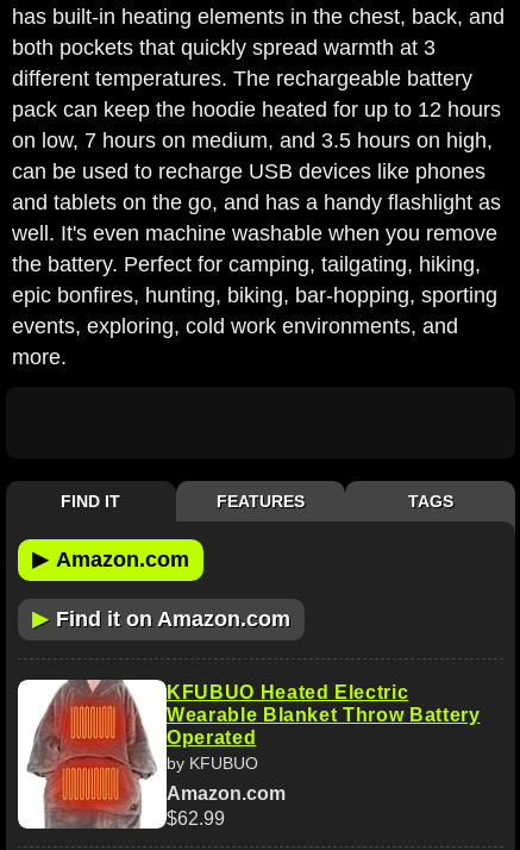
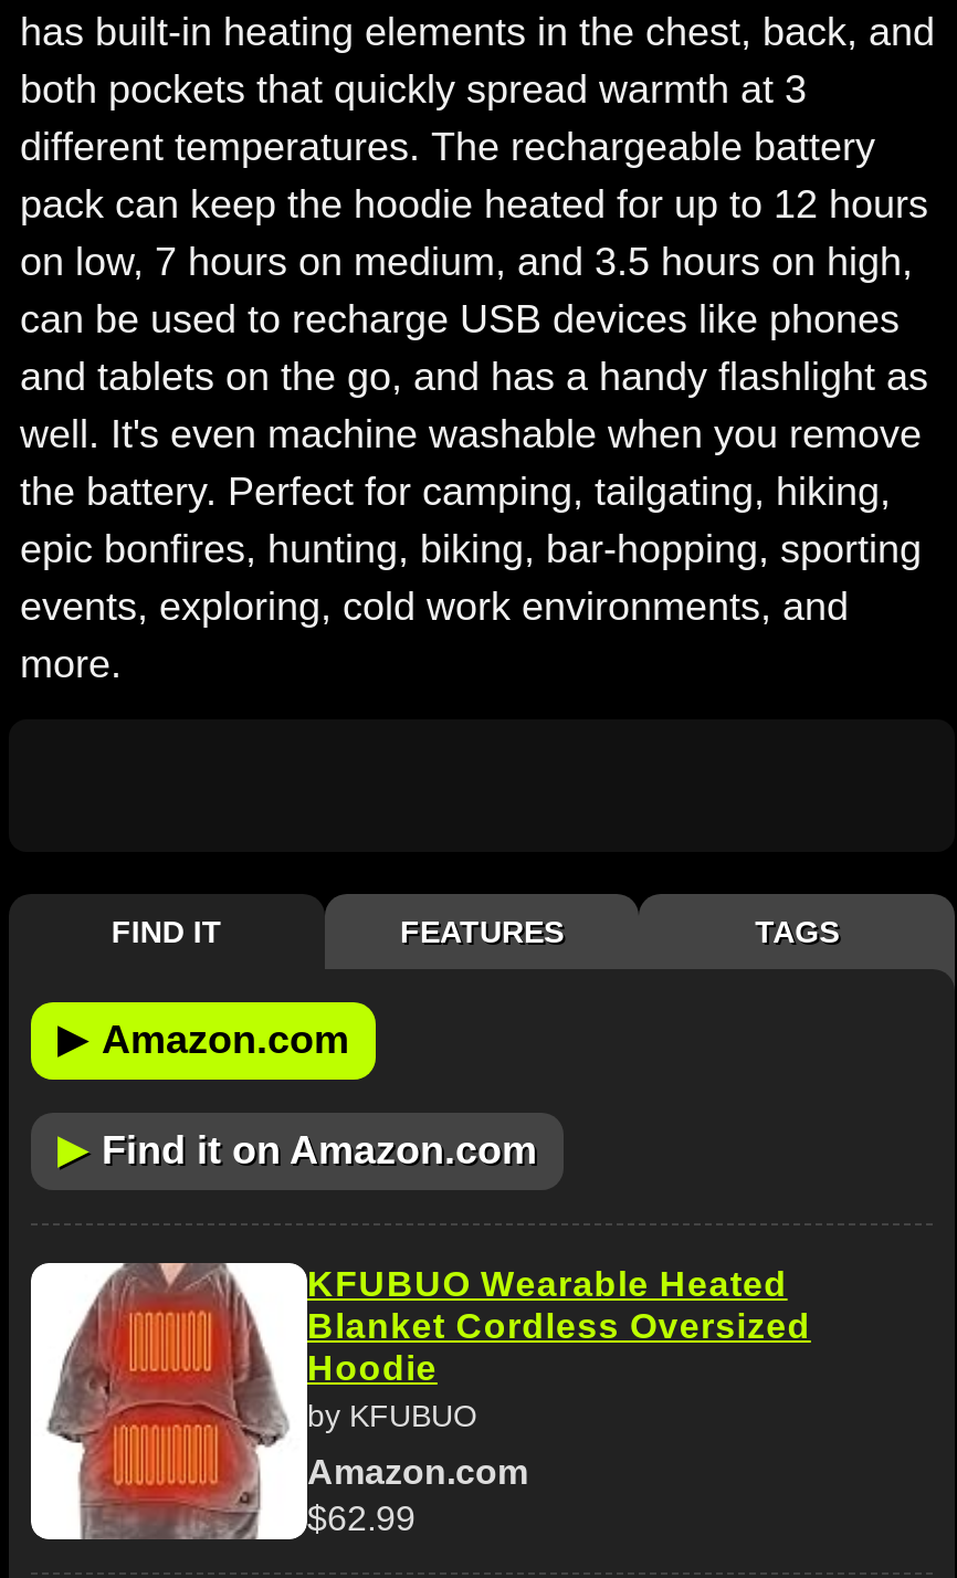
[167,682,480,747] KFUBUO Heated Electric | Wearable Blanket Throw Battery | Operated -> [307,1265,811,1387] KFUBUO Wearable Heated | Blanket Cordless Oversized | Hoodie

